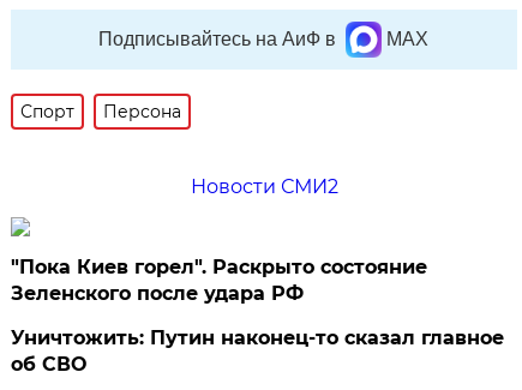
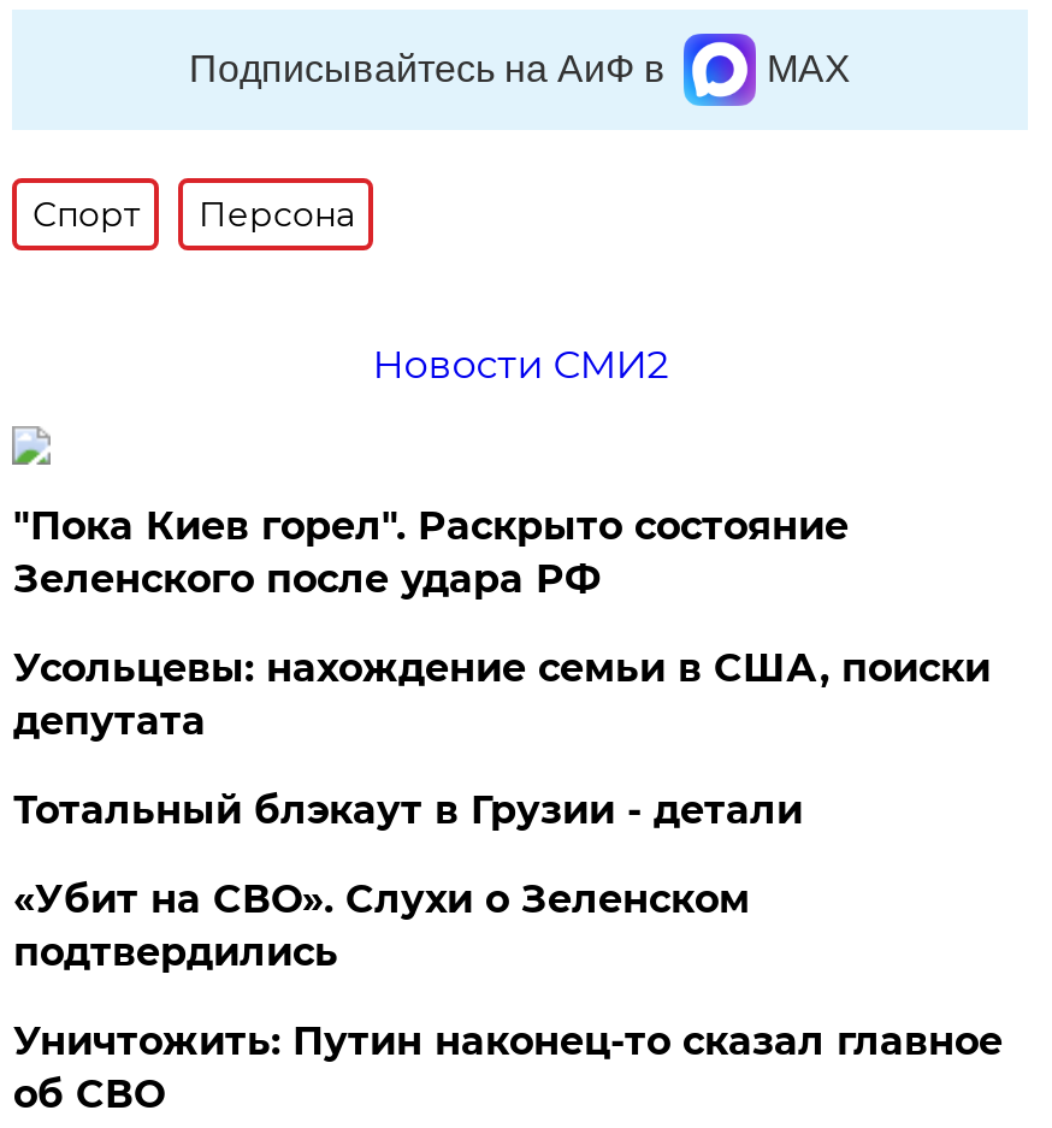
none -> [13,645,990,975] Усольцевы: нахождение семьи в США, поиски | депутата | Тотальный блэкаут в Грузии - детали | «Убит на СВО». Слухи о Зеленском | подтвердились

